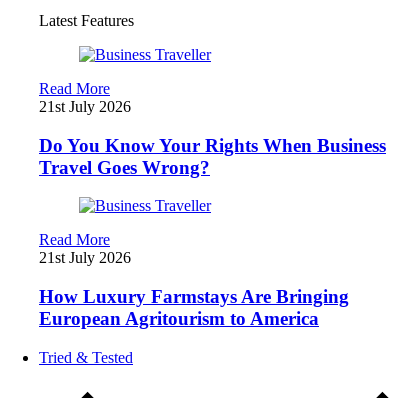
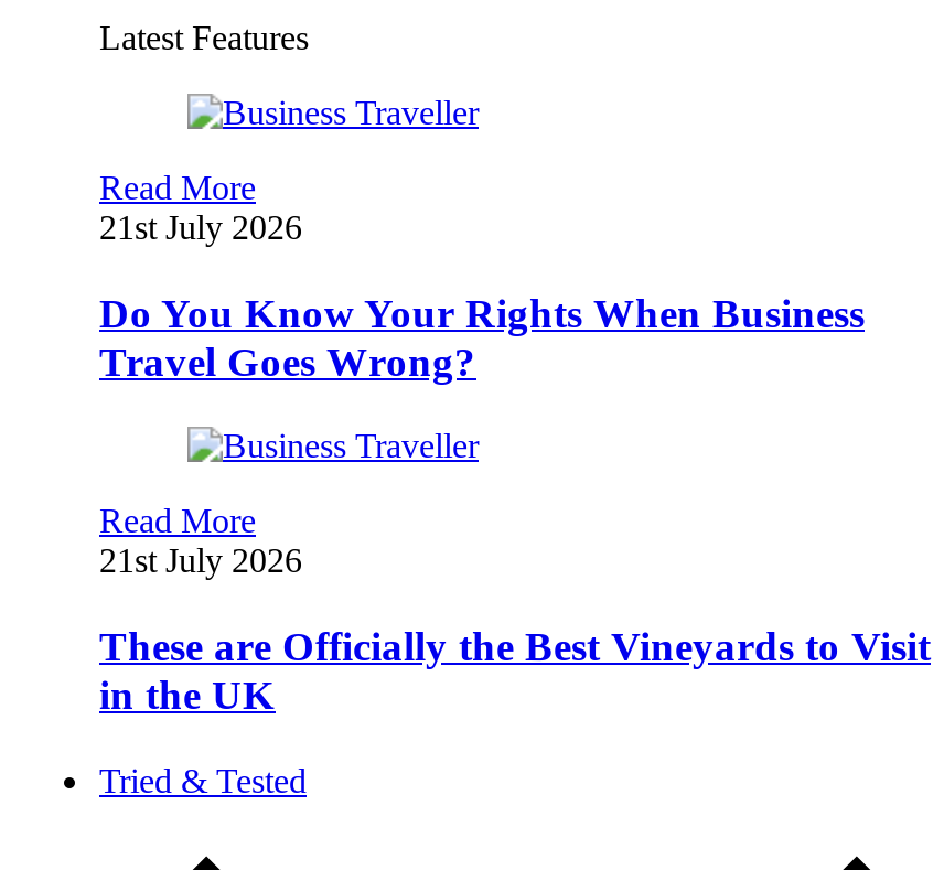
[39,286,349,329] How Luxury Farmstays Are Bringing | European Agritourism to America -> [99,623,931,718] These are Officially the Best Vineyards to Visit | in the UK

